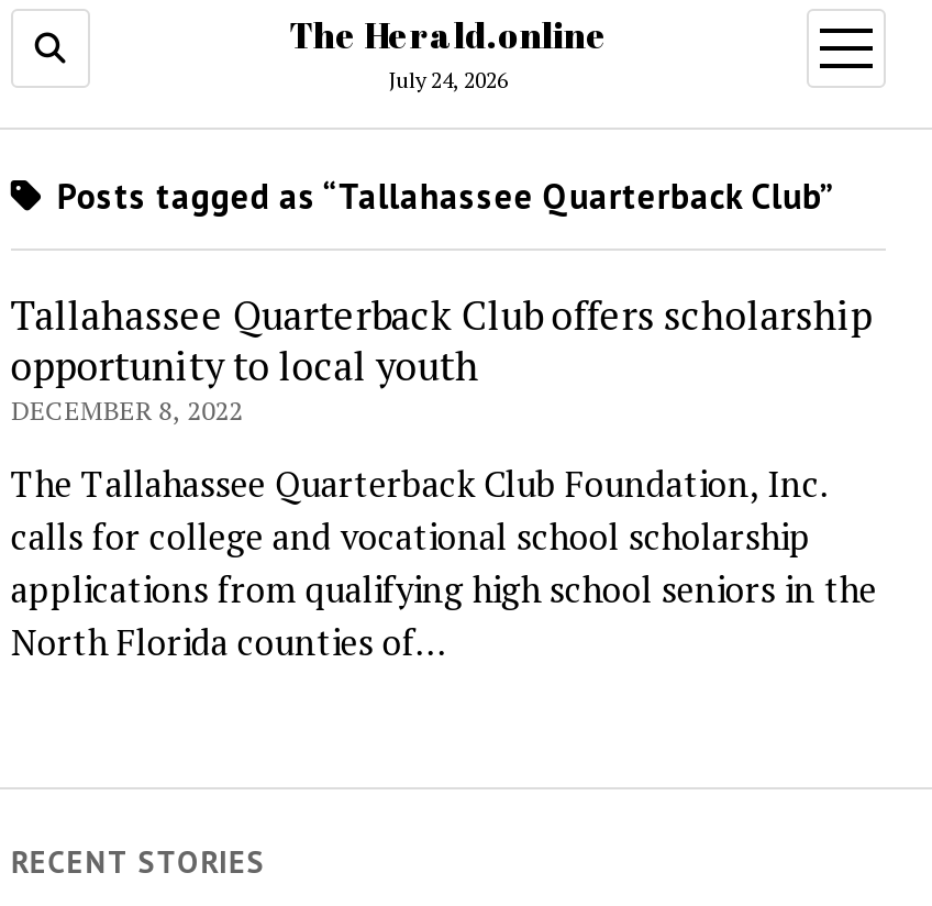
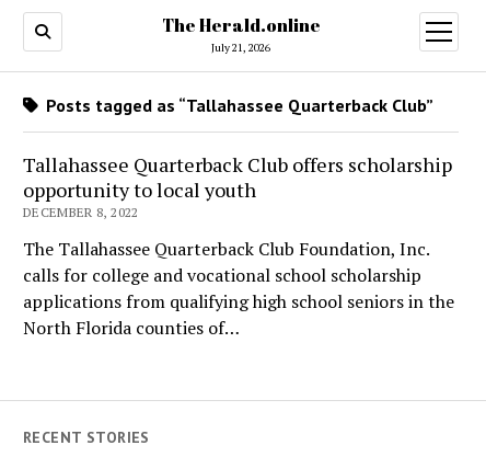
[389,66,508,95] July 24, 2026 -> [211,41,270,55] July 21, 2026

